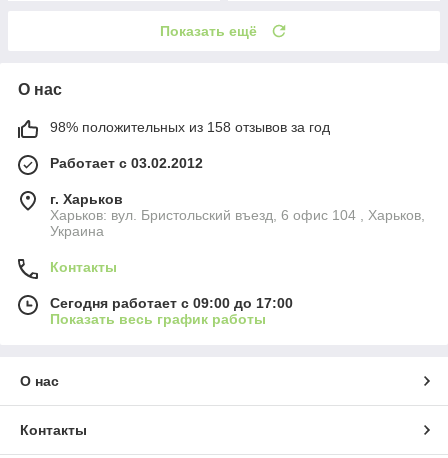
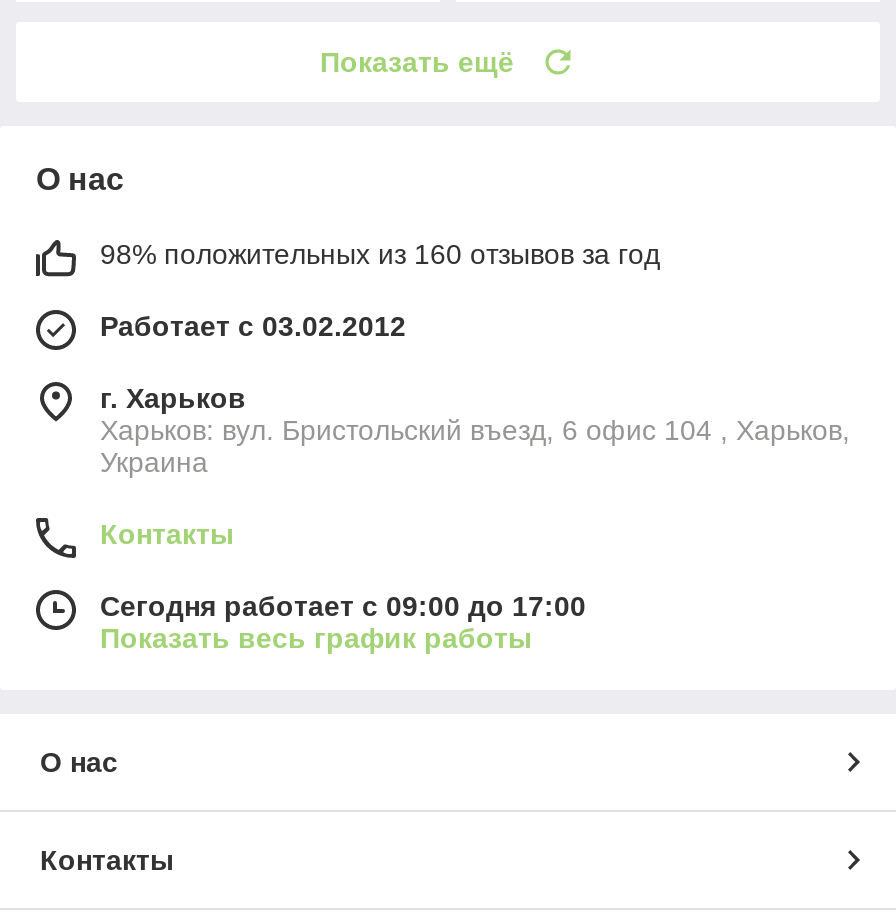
[50,119,330,135] 98% положительных из 158 отзывов за год -> [100,239,660,271] 98% положительных из 160 отзывов за год

